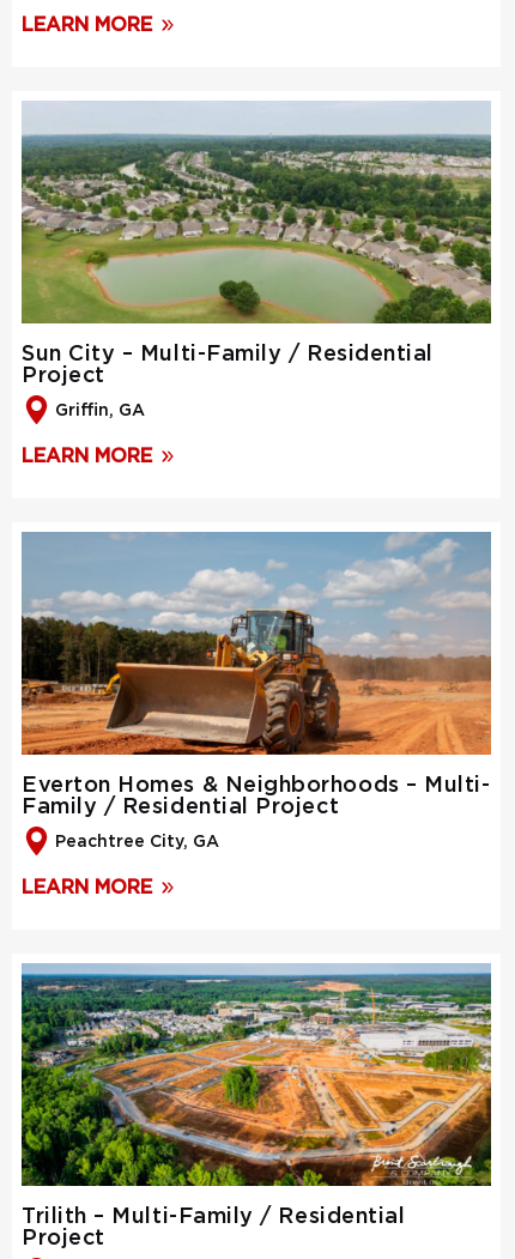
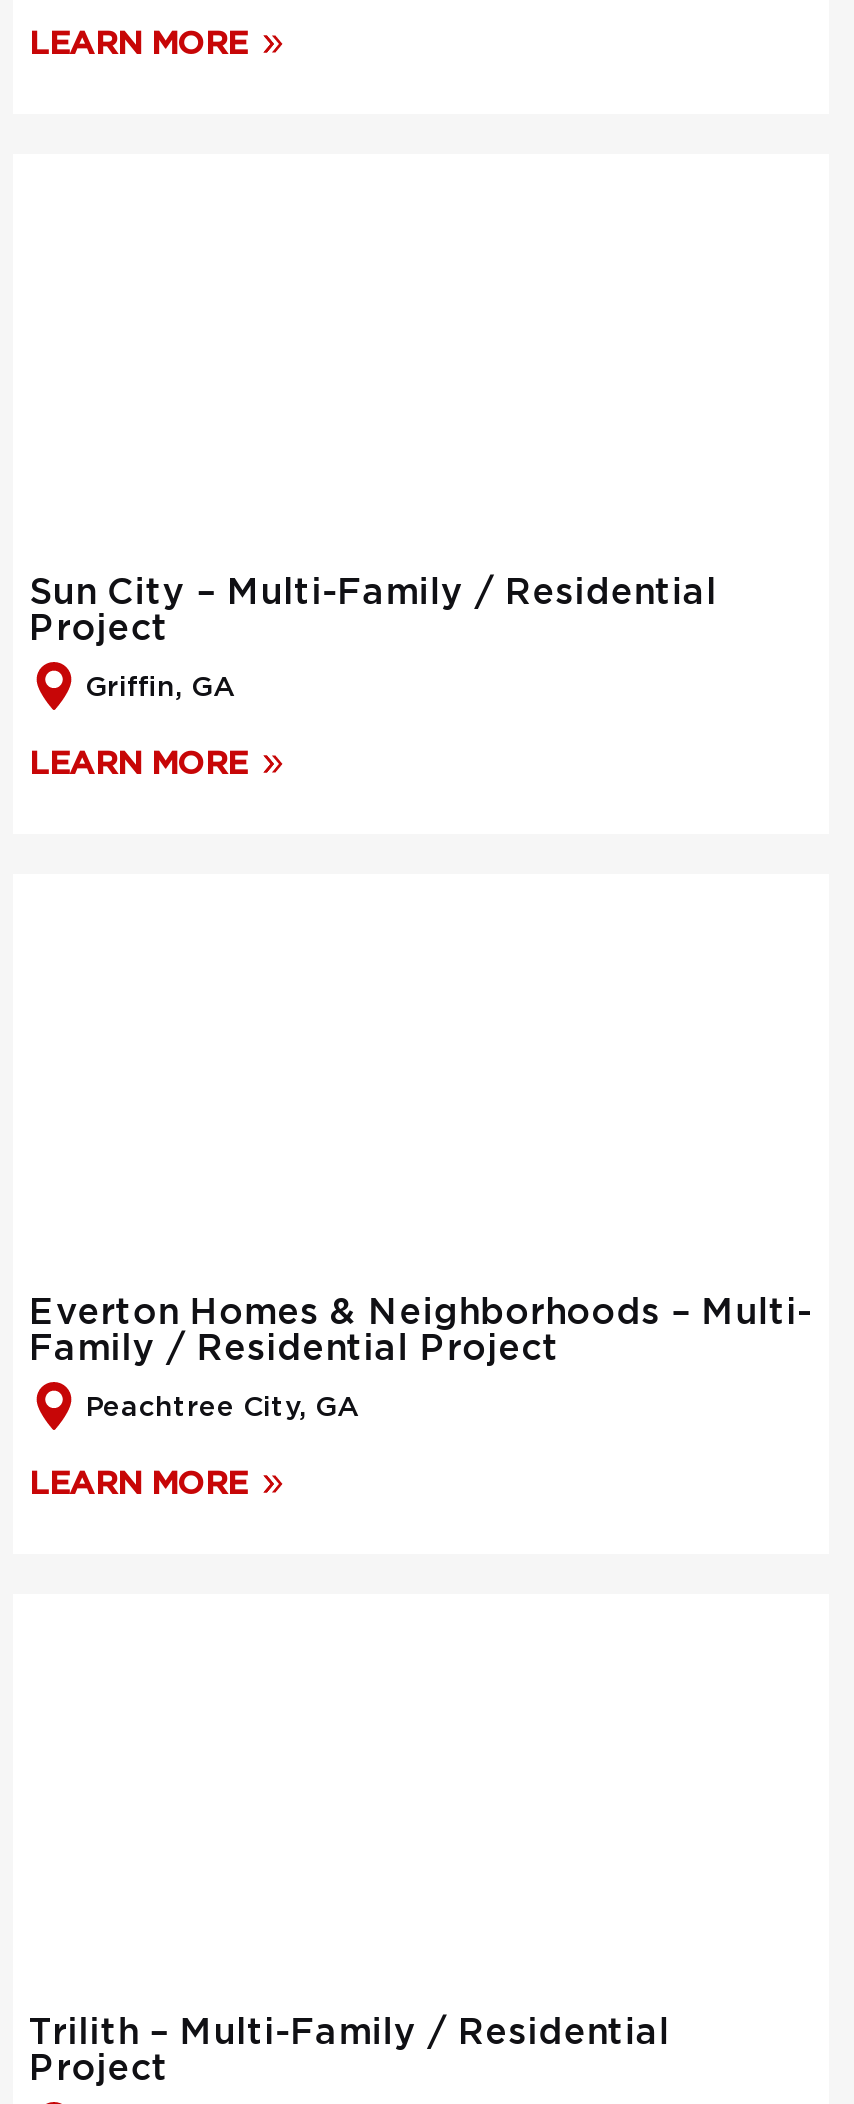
[20,101,492,325] [image] -> none
[20,531,492,756] [image] -> none
[20,963,492,1187] [image] -> none

